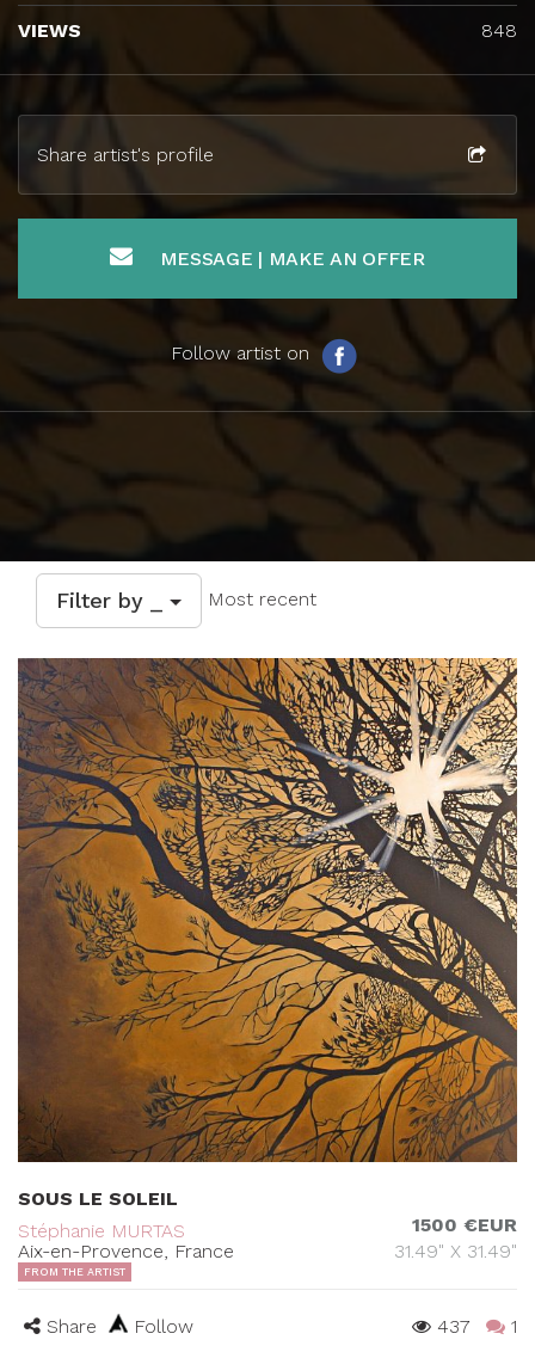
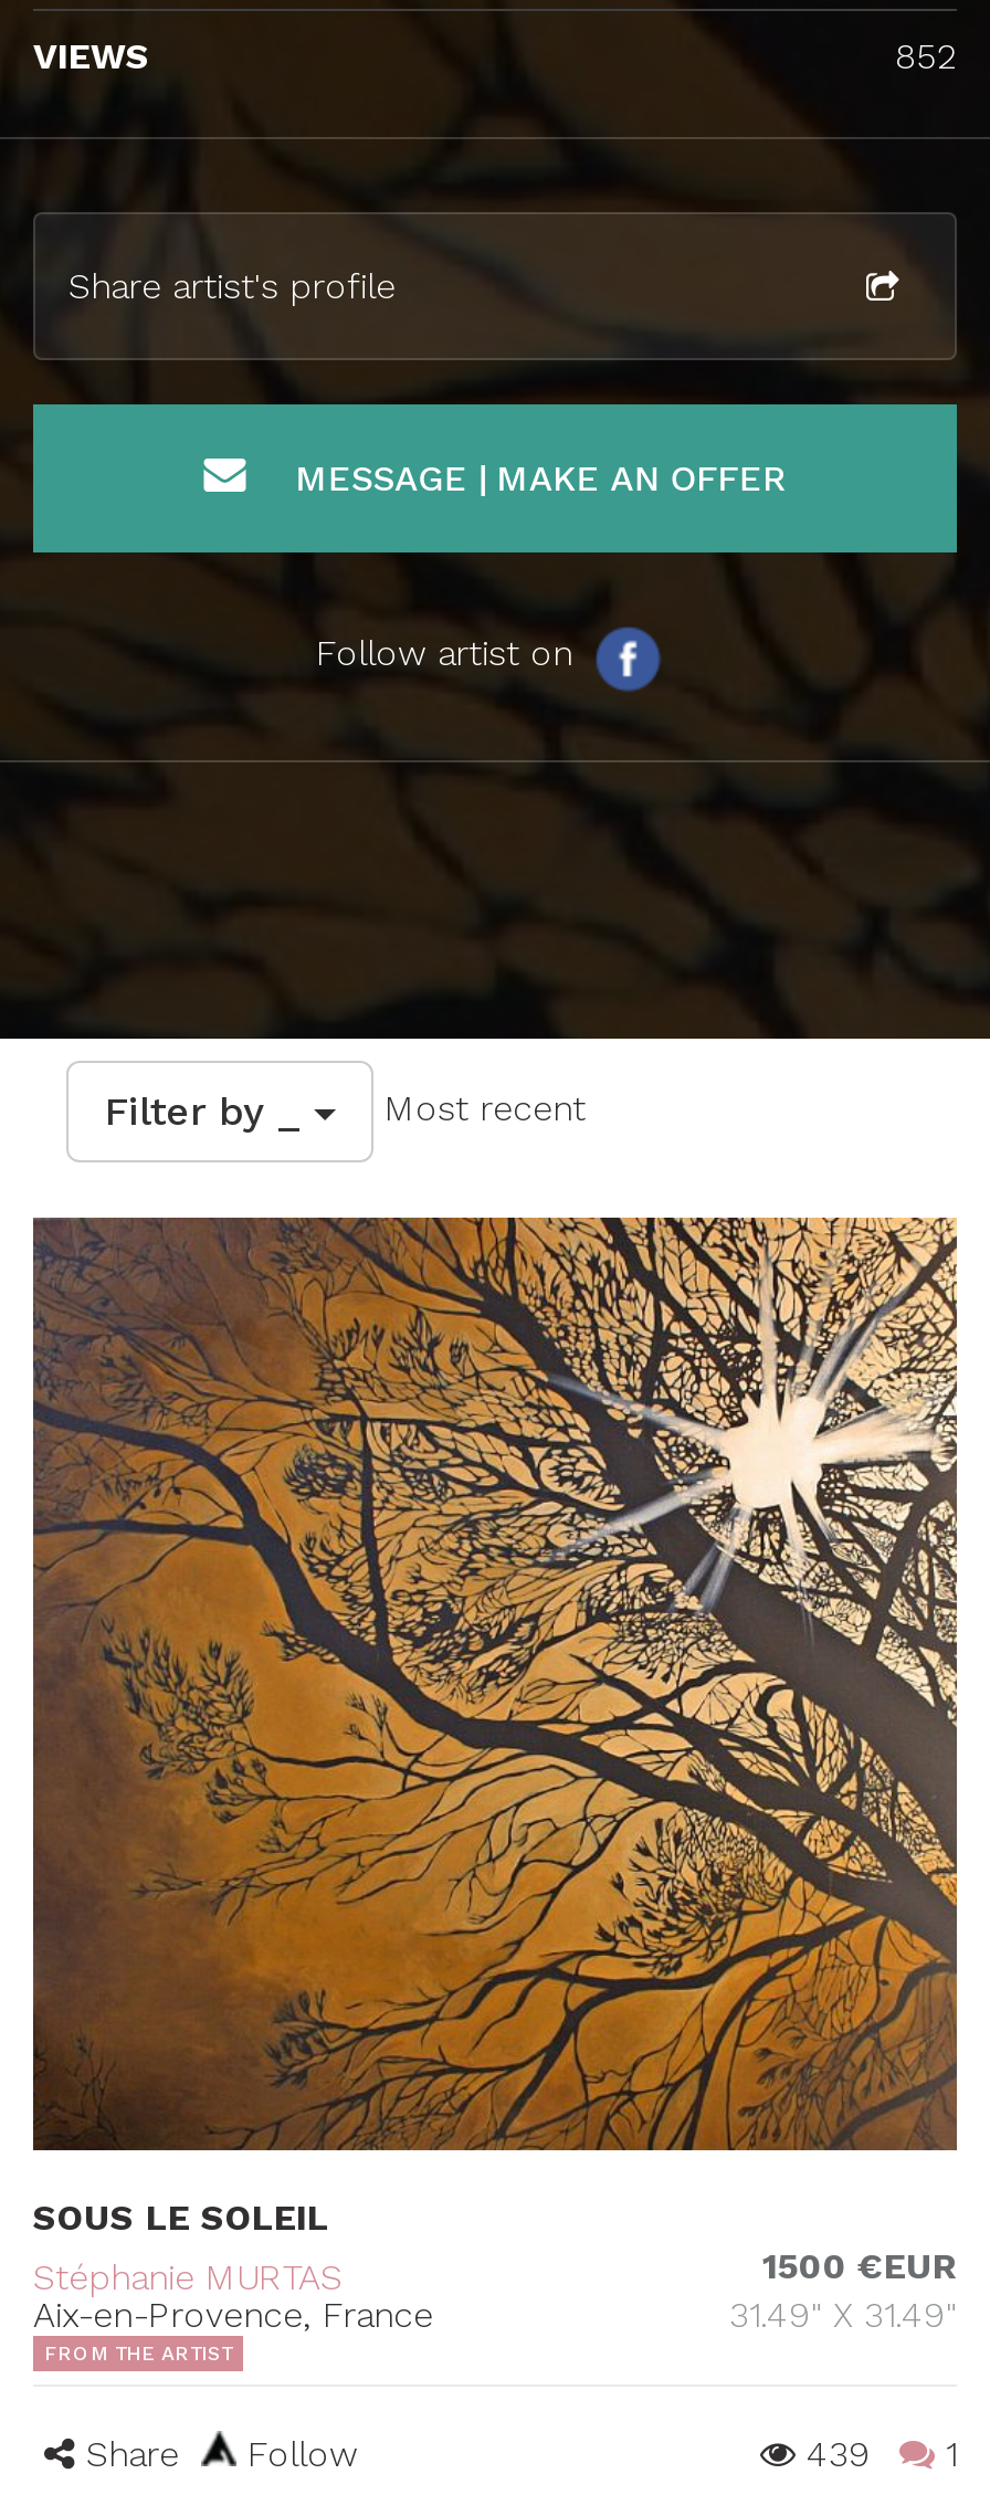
[481,19,517,41] 848 -> [895,34,957,76] 852
[431,1315,517,1337] 437 1 -> [796,2433,957,2475] 439 1

